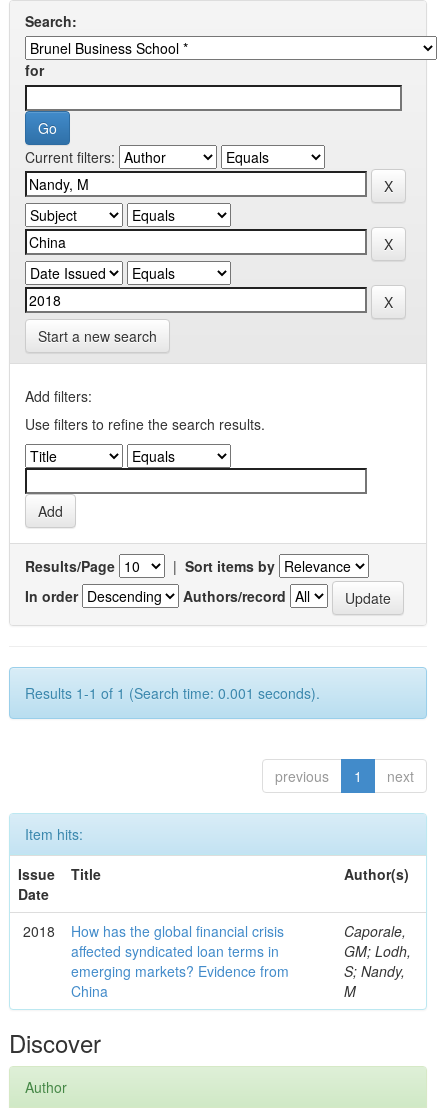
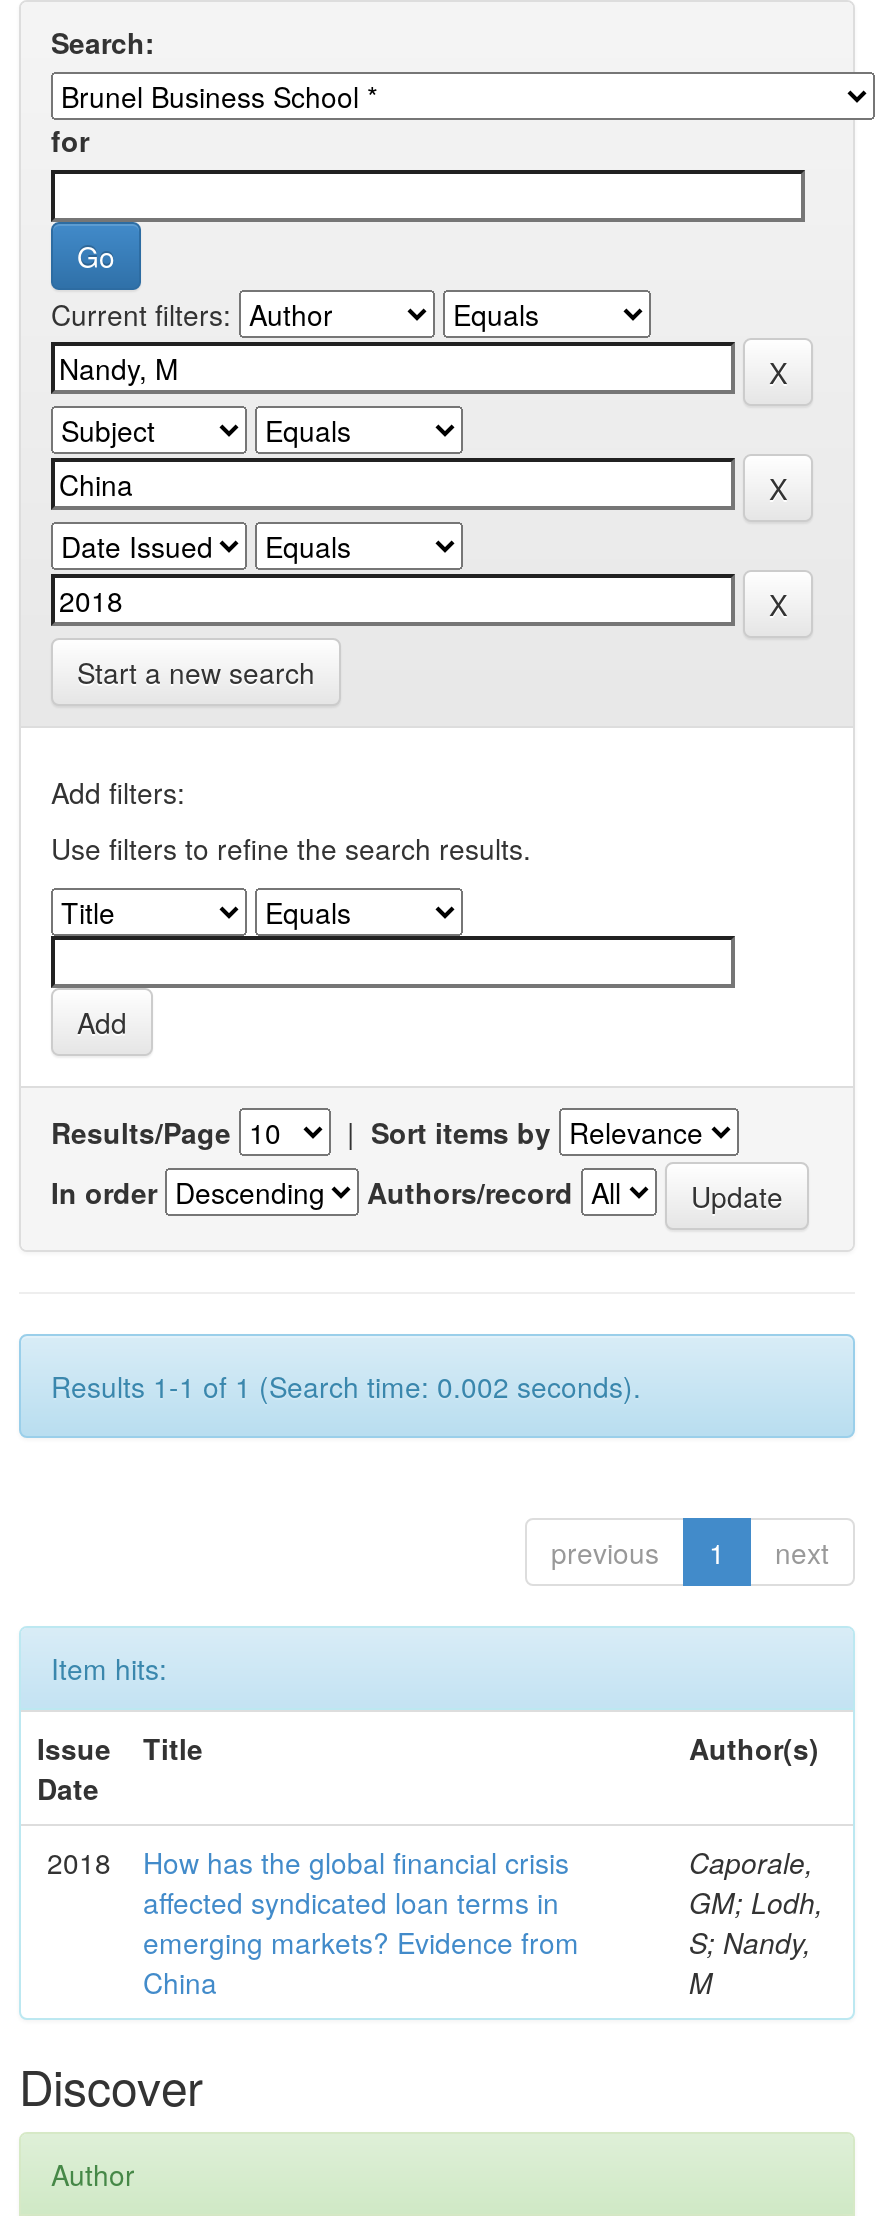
[25,683,320,703] Results 1-1 of 1 (Search time: 0.001 seconds). -> [51,1366,641,1406] Results 1-1 of 1 (Search time: 0.002 seconds).

